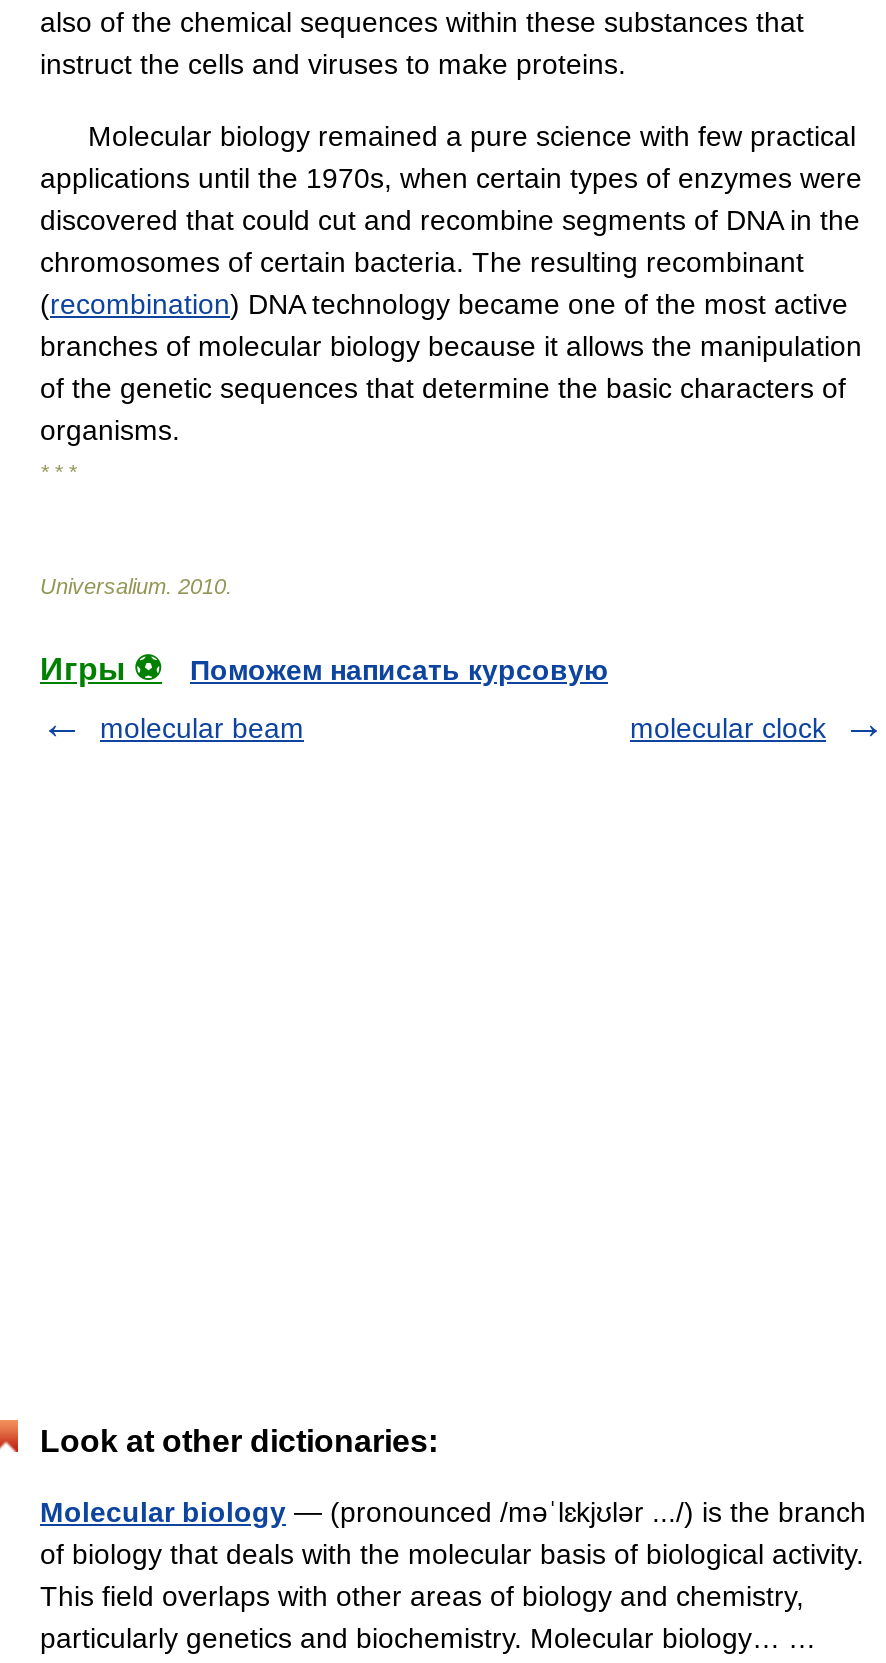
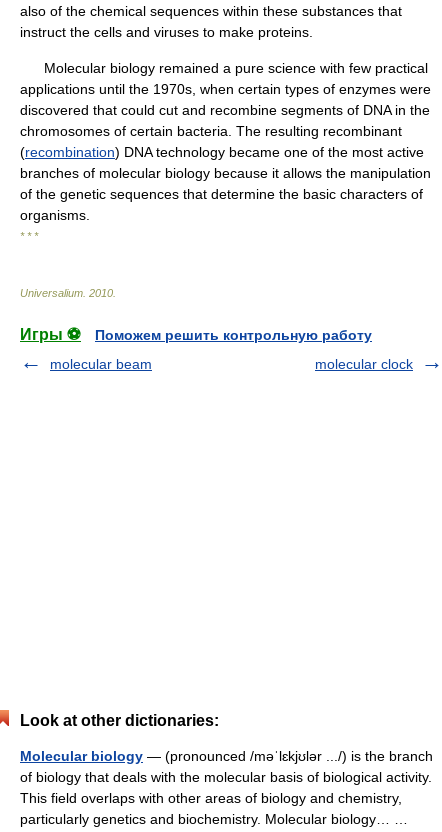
[190,654,608,686] Поможем написать курсовую -> [95,327,372,343] Поможем решить контрольную работу

